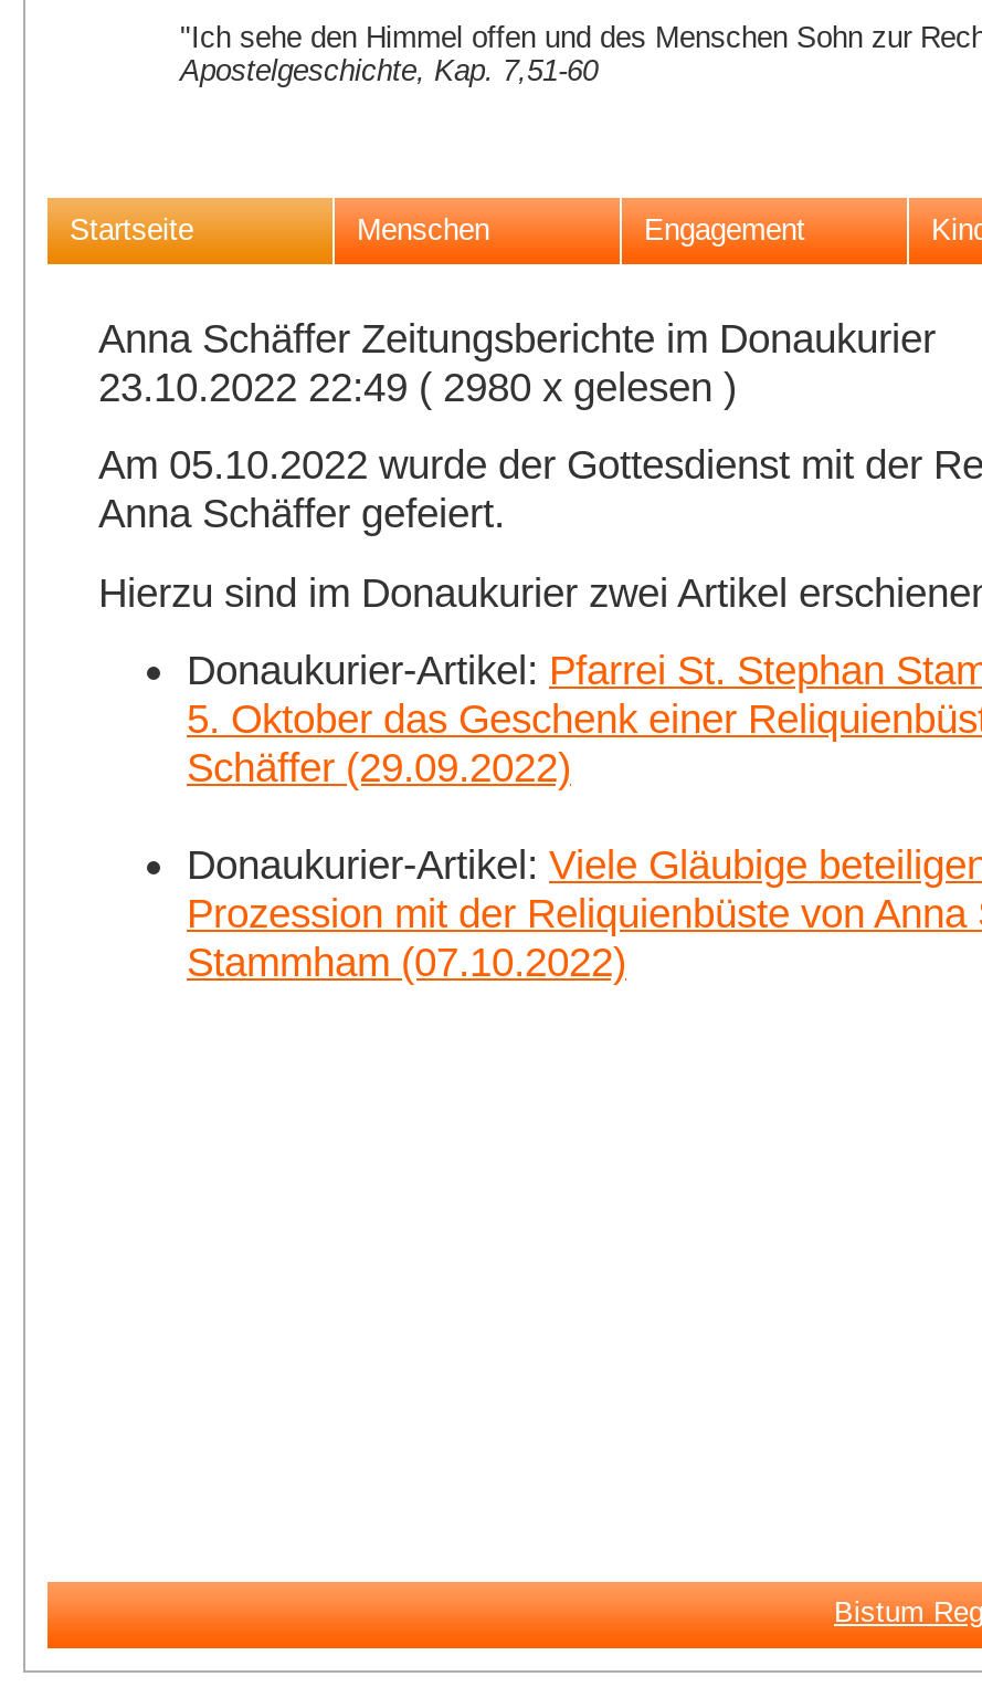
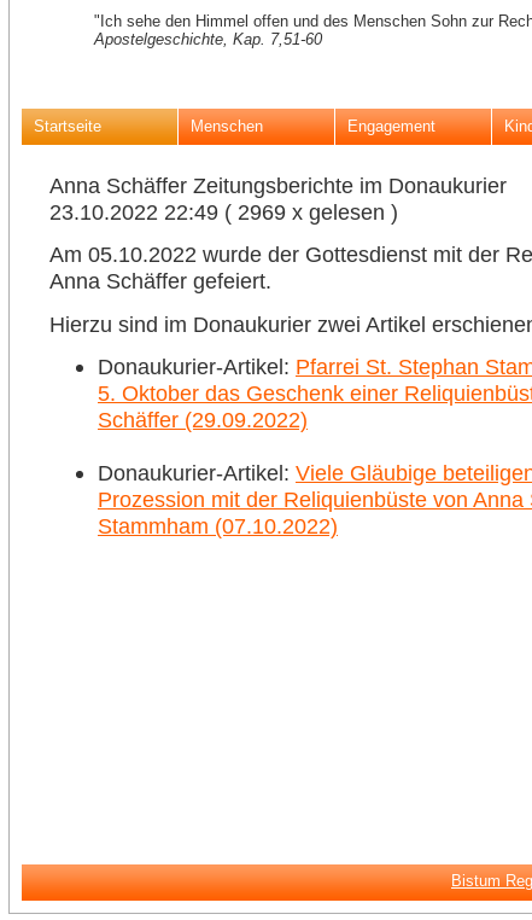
[98,364,737,410] 23.10.2022 22:49 ( 2980 x gelesen ) -> [49,199,398,225] 23.10.2022 22:49 ( 2969 x gelesen )

